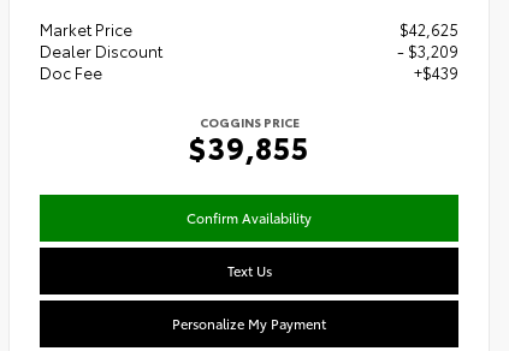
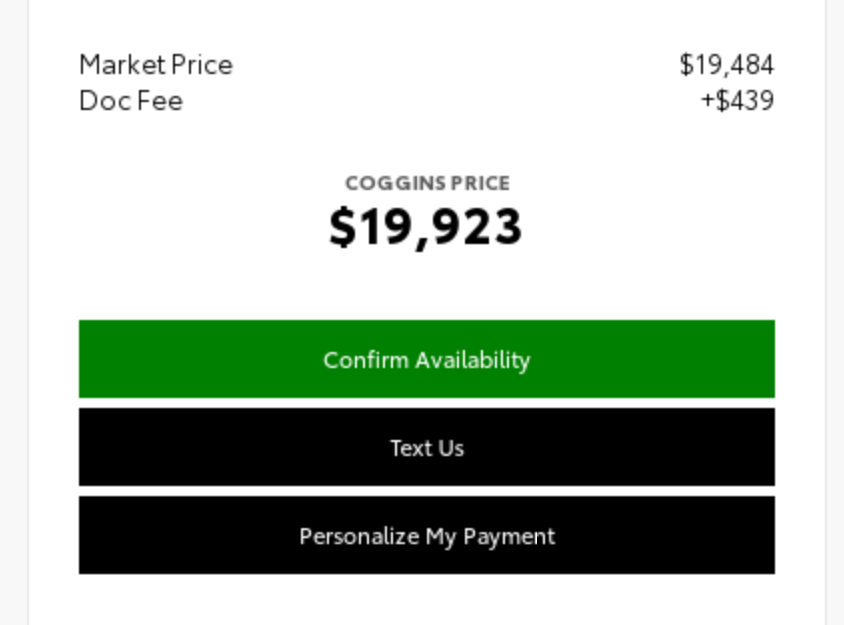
[40,18,458,61] $42,625 | Dealer Discount | - $3,209 -> [679,44,775,80] $19,484
[189,125,309,166] $39,855 -> [329,187,525,255] $19,923

